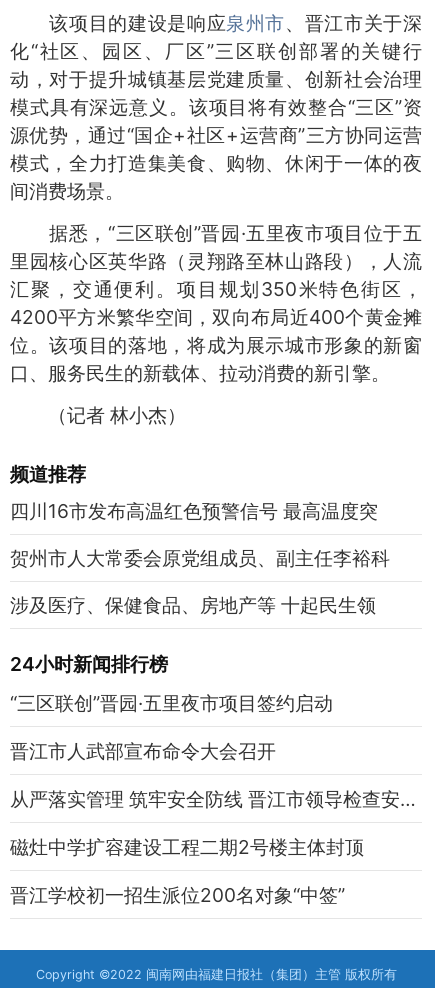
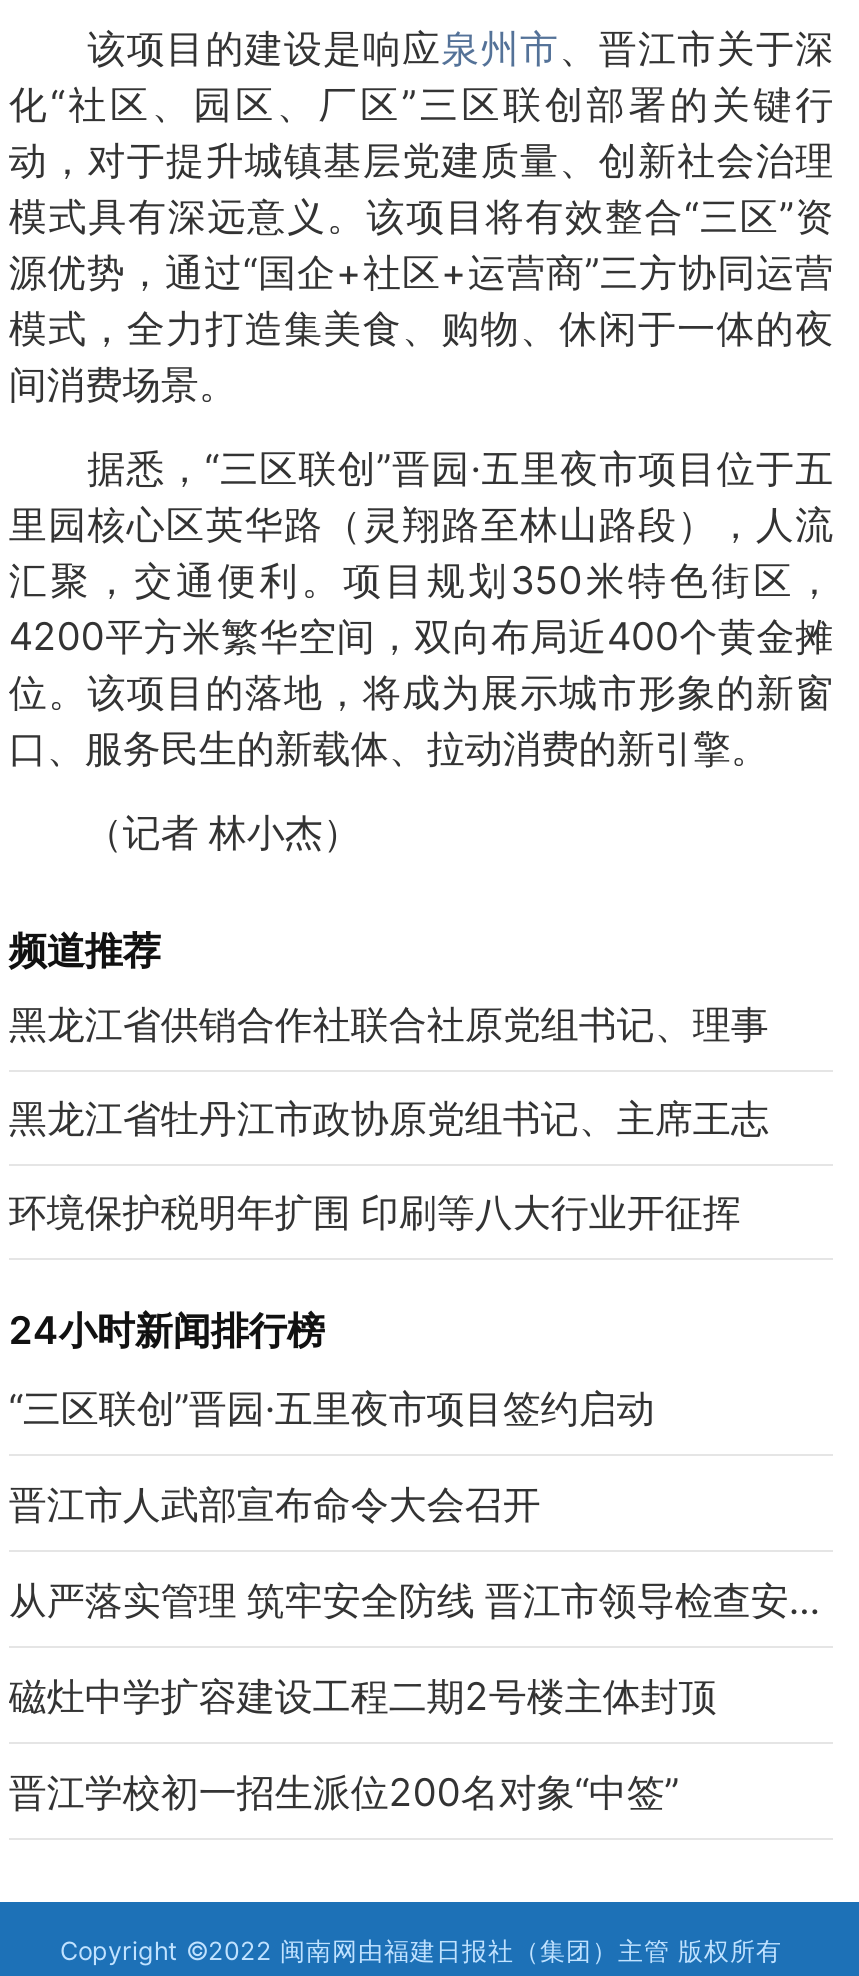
[10,499,378,523] 四川16市发布高温红色预警信号 最高温度突 -> [9,1000,769,1048] 黑龙江省供销合作社联合社原党组书记、理事
[10,546,390,570] 贺州市人大常委会原党组成员、副主任李裕科 -> [9,1094,769,1142] 黑龙江省牡丹江市政协原党组书记、主席王志
[10,593,376,617] 涉及医疗、保健食品、房地产等 十起民生领 -> [9,1187,741,1235] 环境保护税明年扩围 印刷等八大行业开征挥

